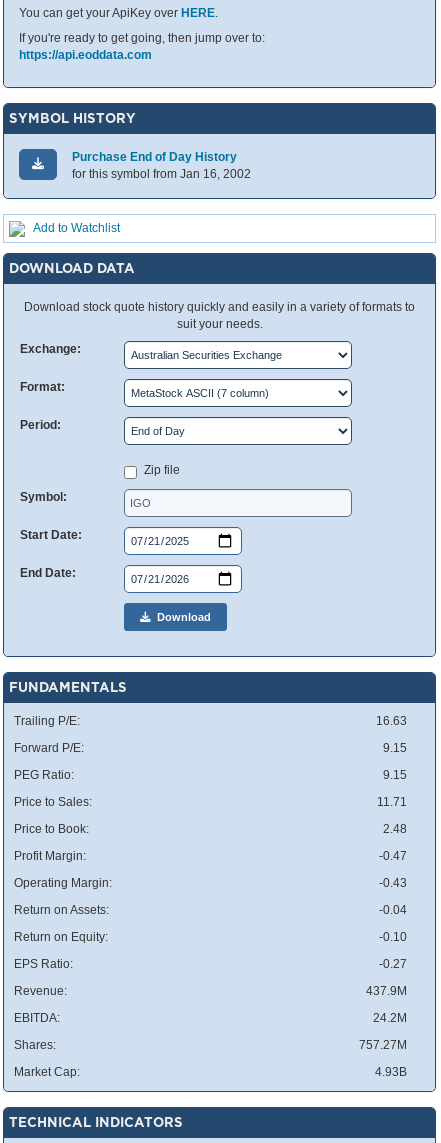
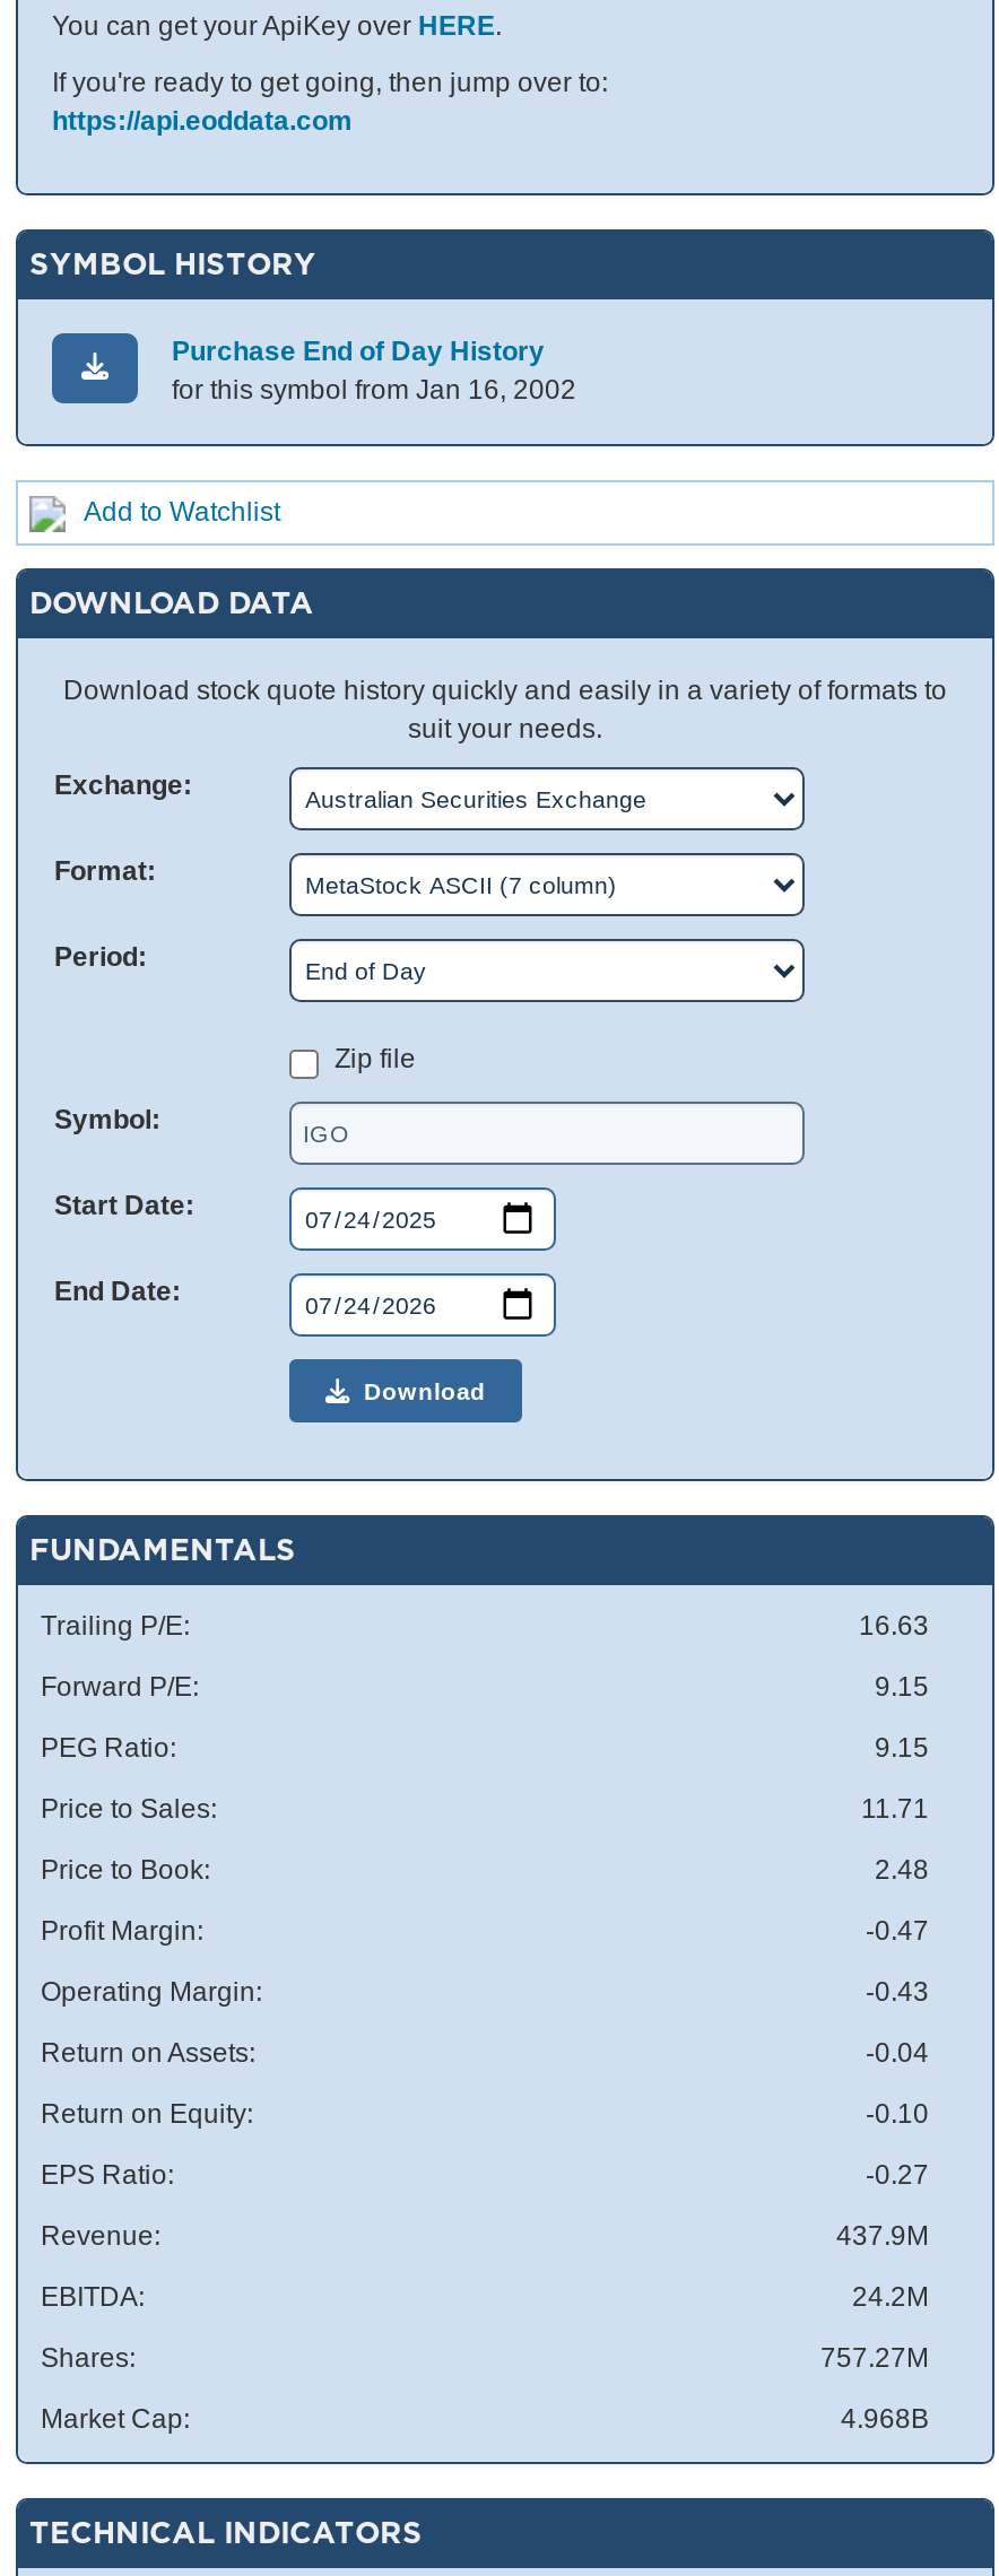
[375,1065,407,1079] 4.93B -> [841,2404,929,2435] 4.968B

